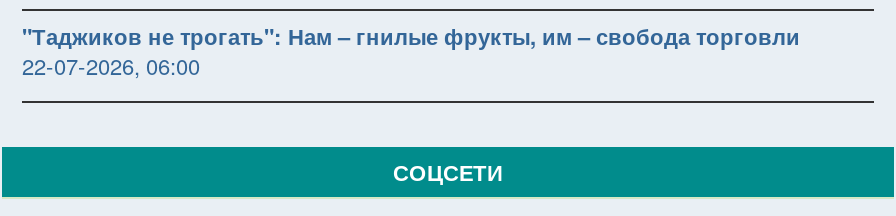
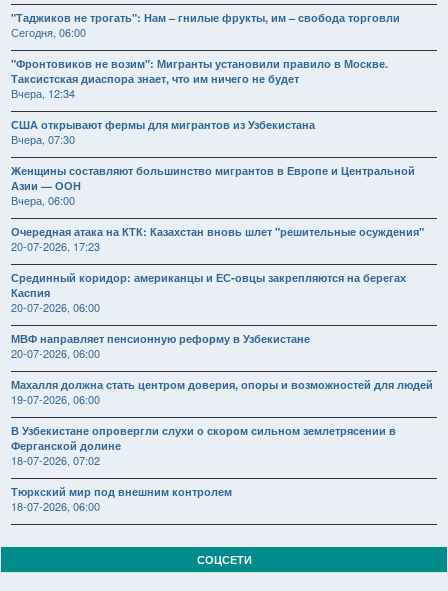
[22,49,200,81] 22-07-2026, 06:00 -> [11,24,433,514] Сегодня, 06:00 | "Фронтовиков не возим": Мигранты установили правило в Москве. | Таксистская диаспора знает, что им ничего не будет | Вчера, 12:34 | США открывают фермы для мигрантов из Узбекистана | Вчера, 07:30 | Женщины составляют большинство мигрантов в Европе и Центральной | Азии — ООН | Вчера, 06:00 | Очередная атака на КТК: Казахстан вновь шлет "решительные осуждения" | 20-07-2026, 17:23 | Срединный коридор: американцы и ЕС-овцы закрепляются на берегах | Каспия | 20-07-2026, 06:00 | МВФ направляет пенсионную реформу в Узбекистане | 20-07-2026, 06:00 | Махалля должна стать центром доверия, опоры и возможностей для людей | 19-07-2026, 06:00 | В Узбекистане опровергли слухи о скором сильном землетрясении в | Ферганской долине | 18-07-2026, 07:02 | Тюркский мир под внешним контролем | 18-07-2026, 06:00

